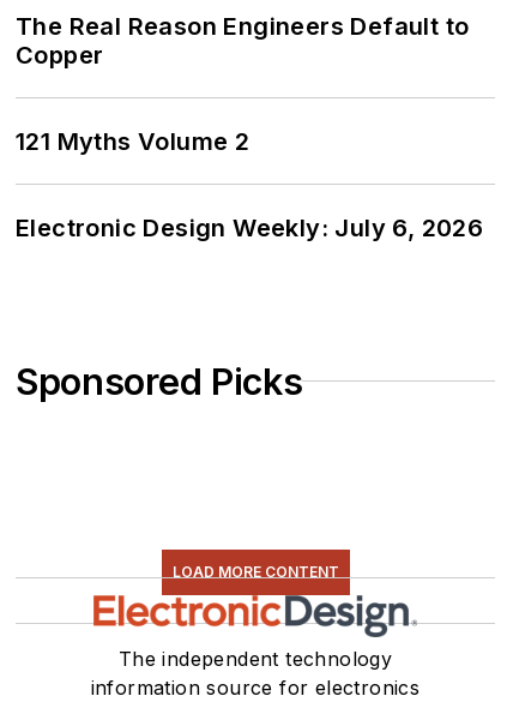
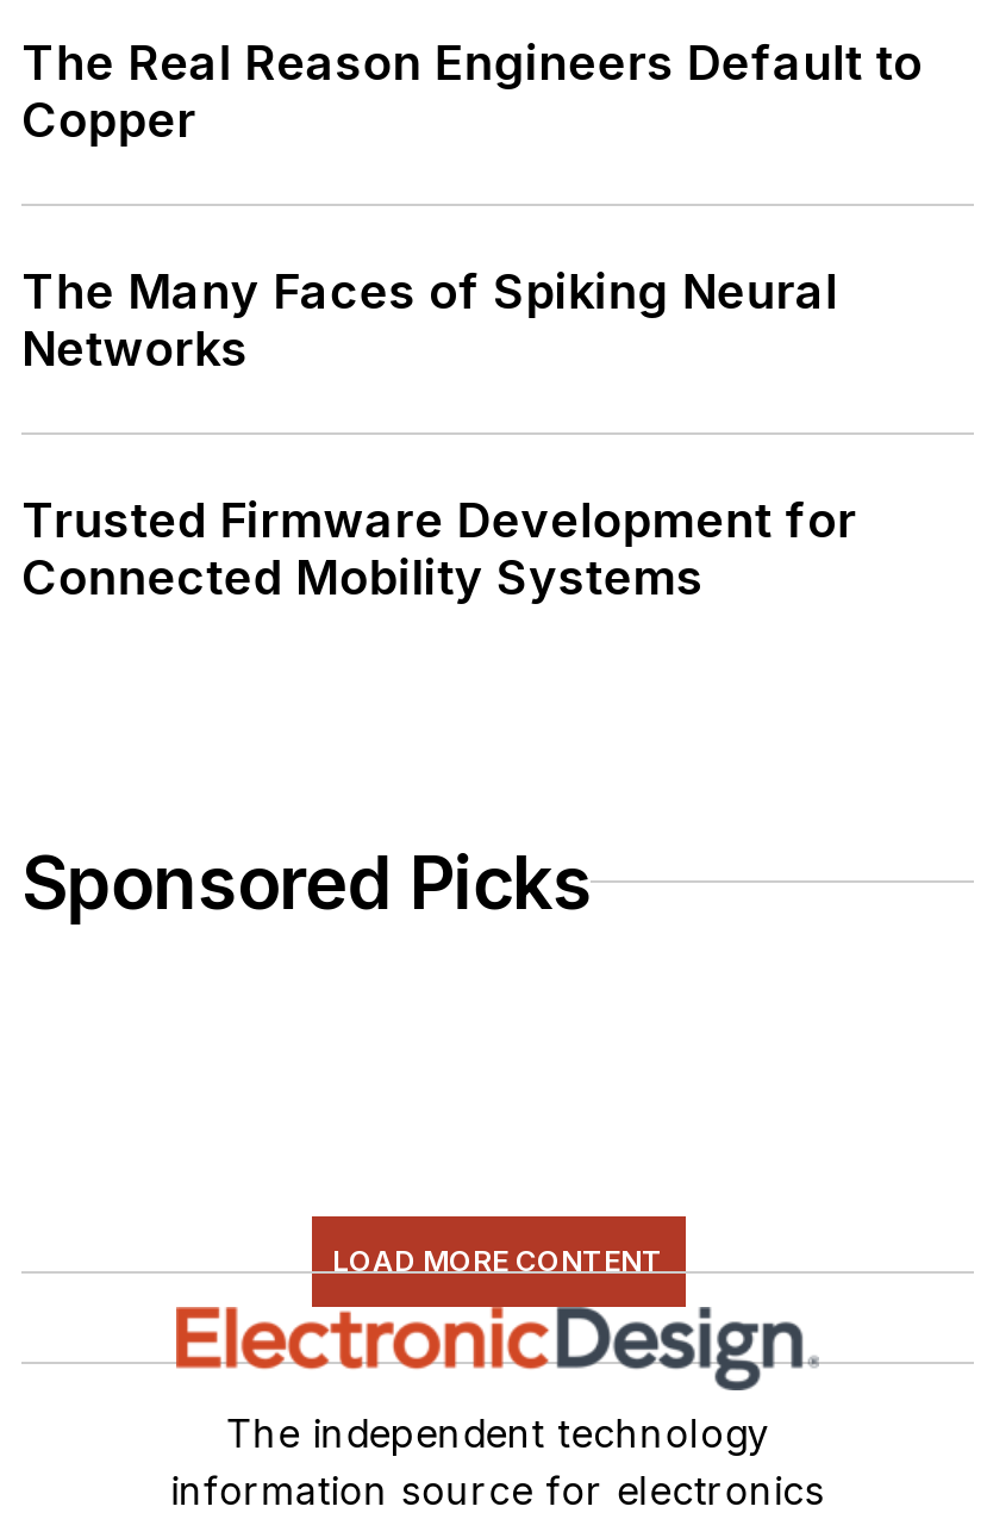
[16,127,250,156] 121 Myths Volume 2 -> [21,263,838,377] The Many Faces of Spiking Neural | Networks
[16,213,483,242] Electronic Design Weekly: July 6, 2026 -> [21,492,857,606] Trusted Firmware Development for | Connected Mobility Systems

